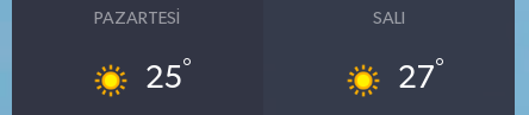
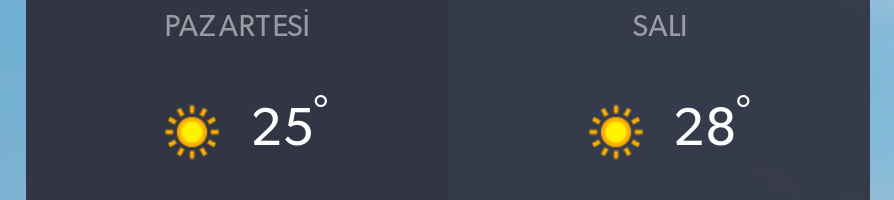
[392,57,444,95] 27° -> [663,92,751,156] 28°

